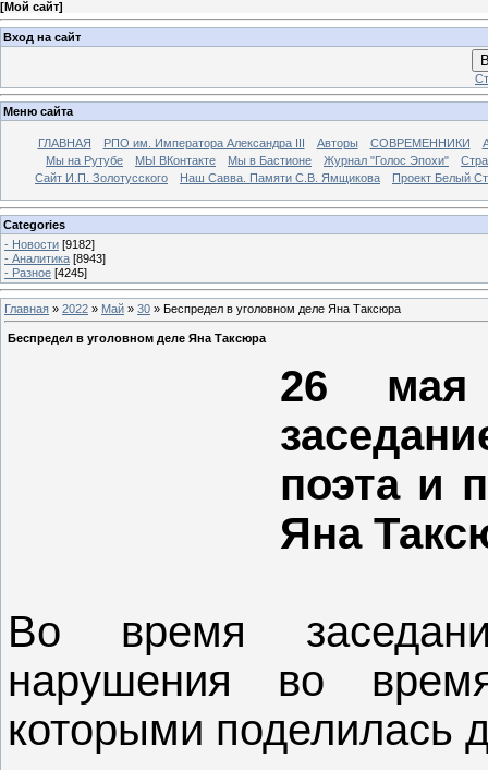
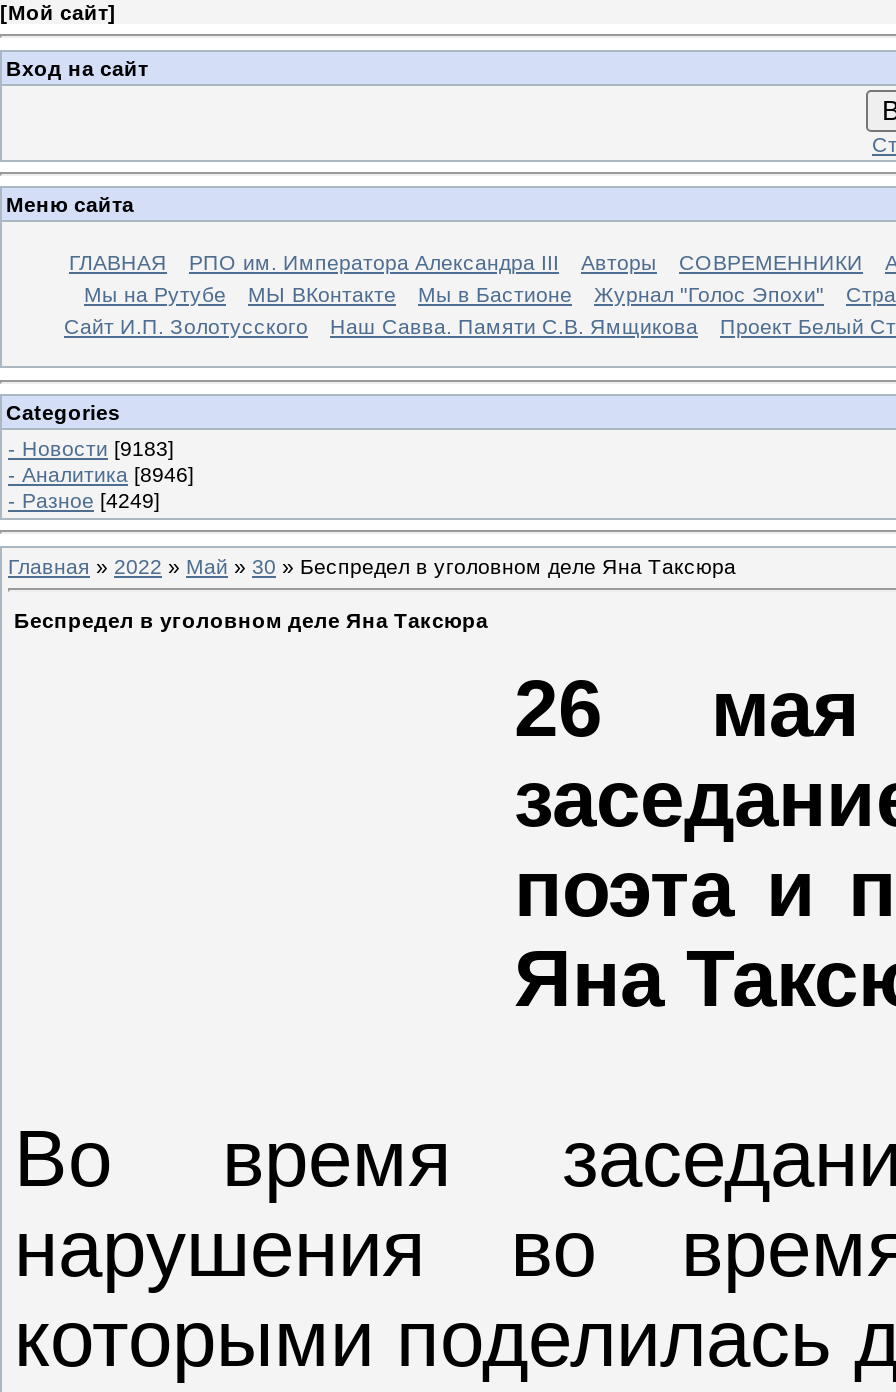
[4,238,95,251] - Новости [9182] -> [8,436,174,460] - Новости [9183]
[4,252,106,265] - Аналитика [8943] -> [8,462,194,486] - Аналитика [8946]
[4,266,87,279] - Разное [4245] -> [8,488,160,512] - Разное [4249]

